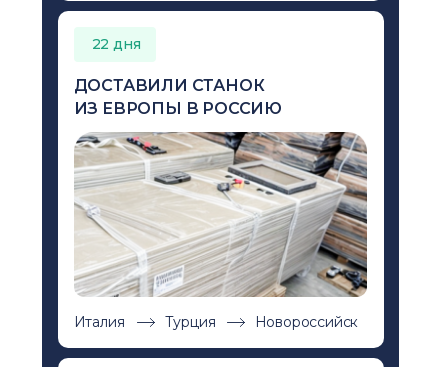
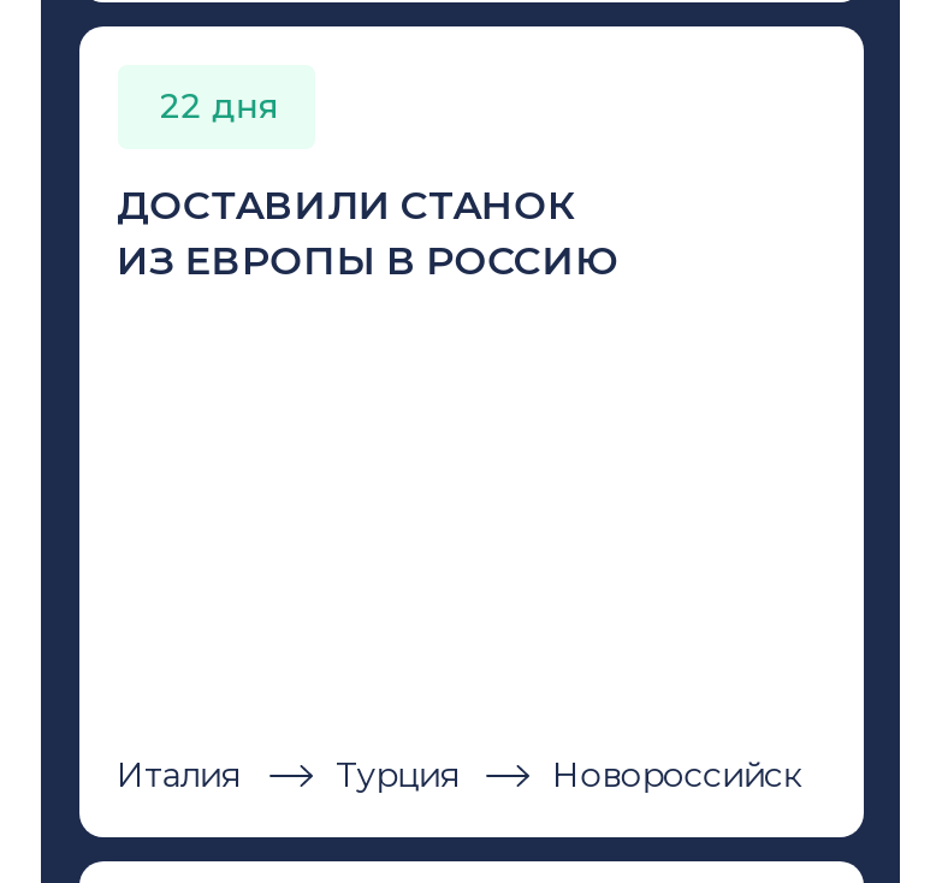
[74,131,368,298] [image] -> none

